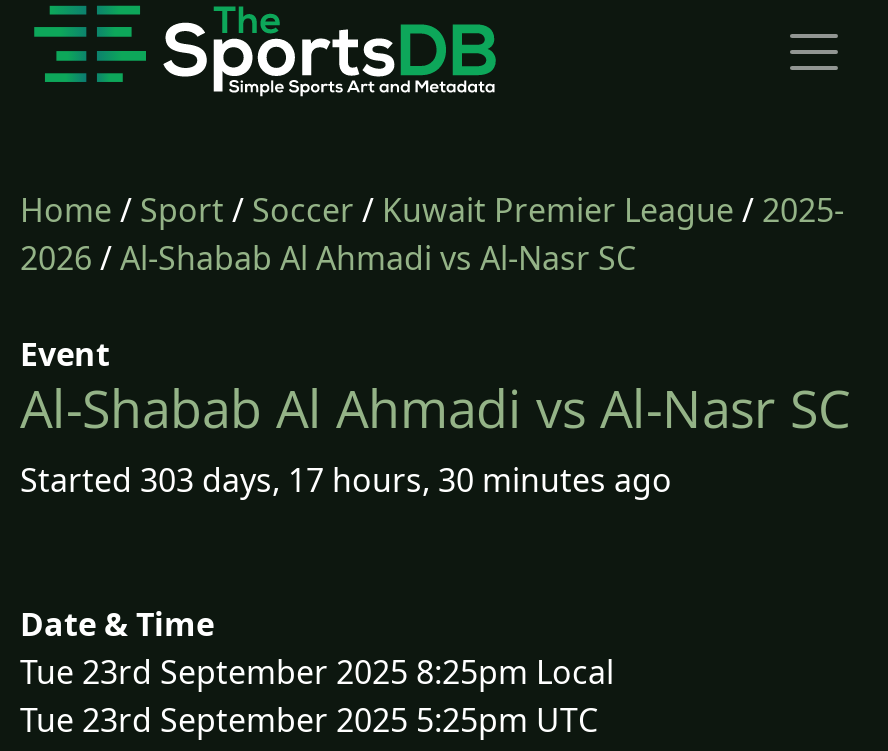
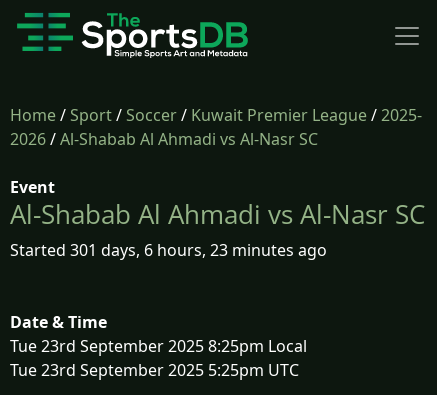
[20,458,672,502] Started 303 days, 17 hours, 30 minutes ago -> [10,239,327,261] Started 301 days, 6 hours, 23 minutes ago

